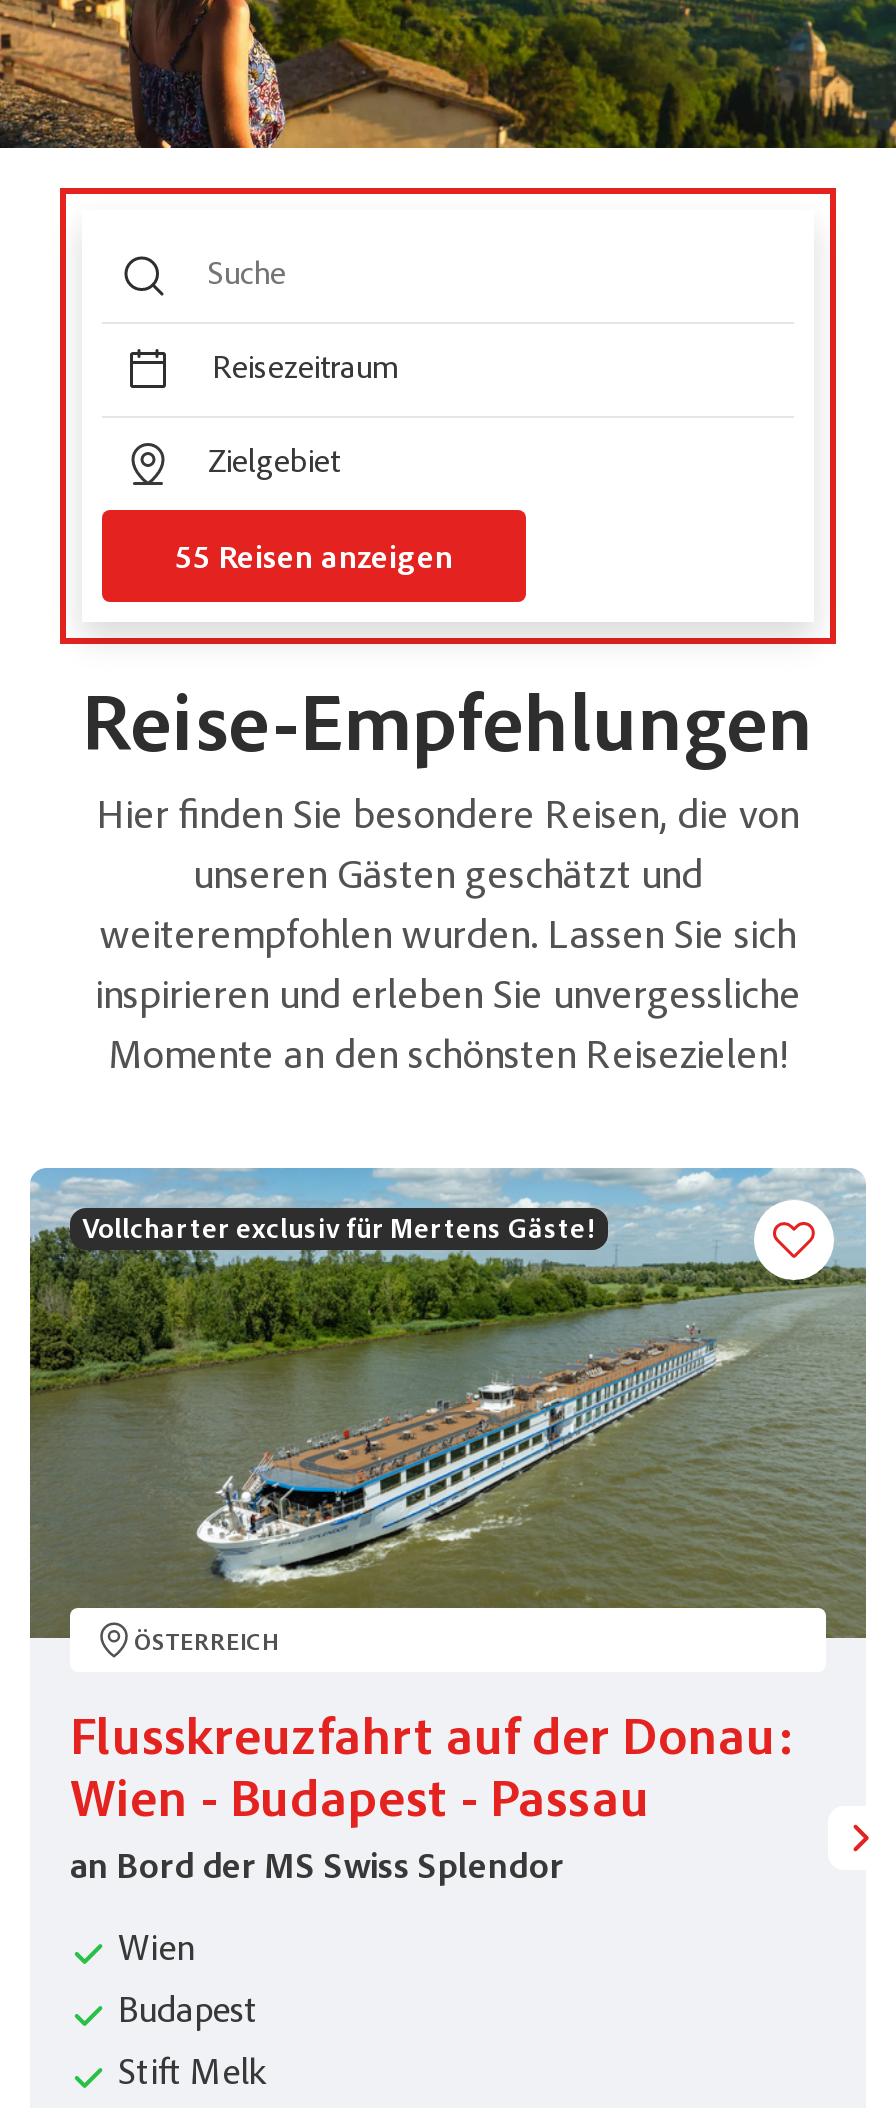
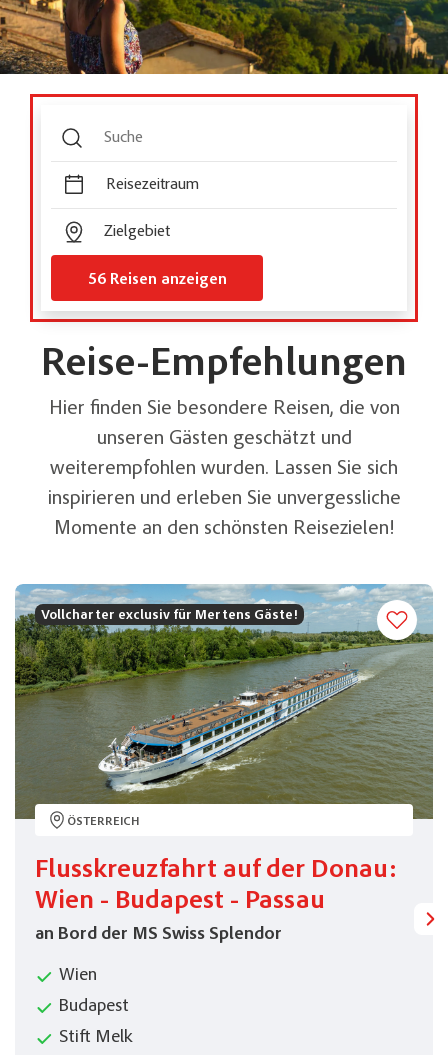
[175,544,453,576] 55 Reisen anzeigen -> [87,272,226,288] 56 Reisen anzeigen

